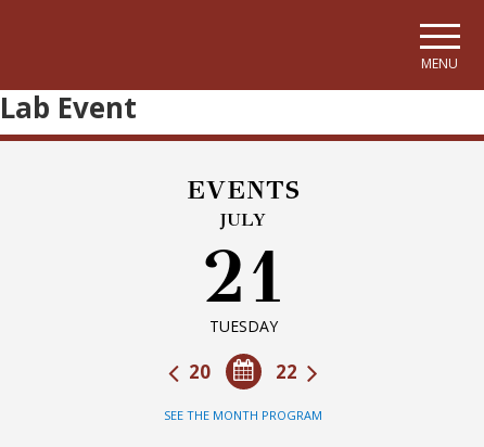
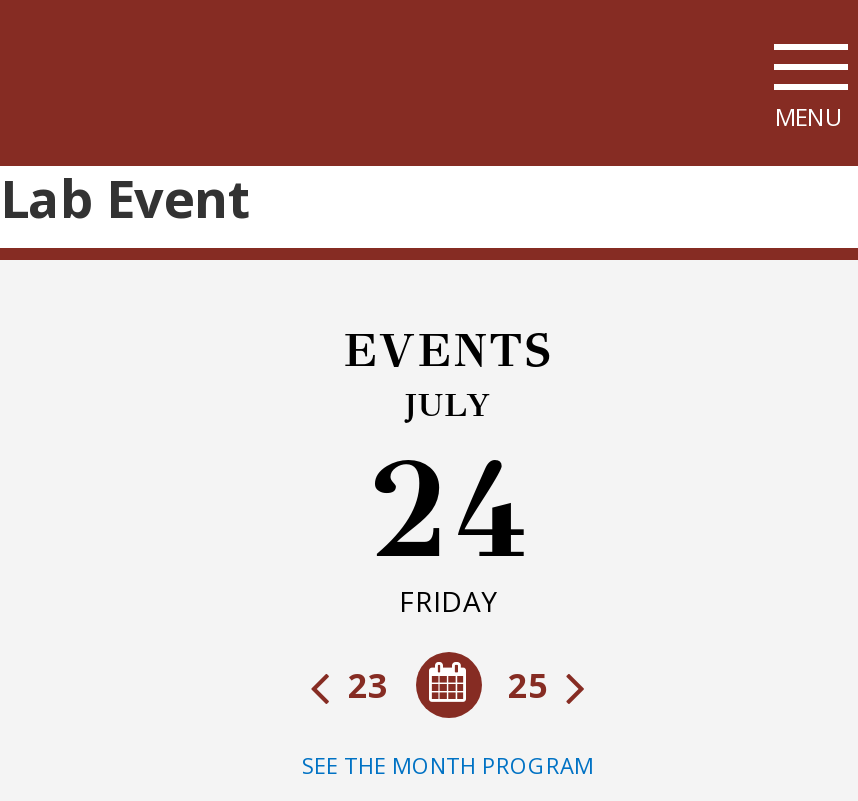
[201,232,285,336] 21 | TUESDAY -> [366,428,530,620] 24 | FRIDAY
[184,359,302,384] 22 | 20 -> [340,662,556,708] 25 | 23

